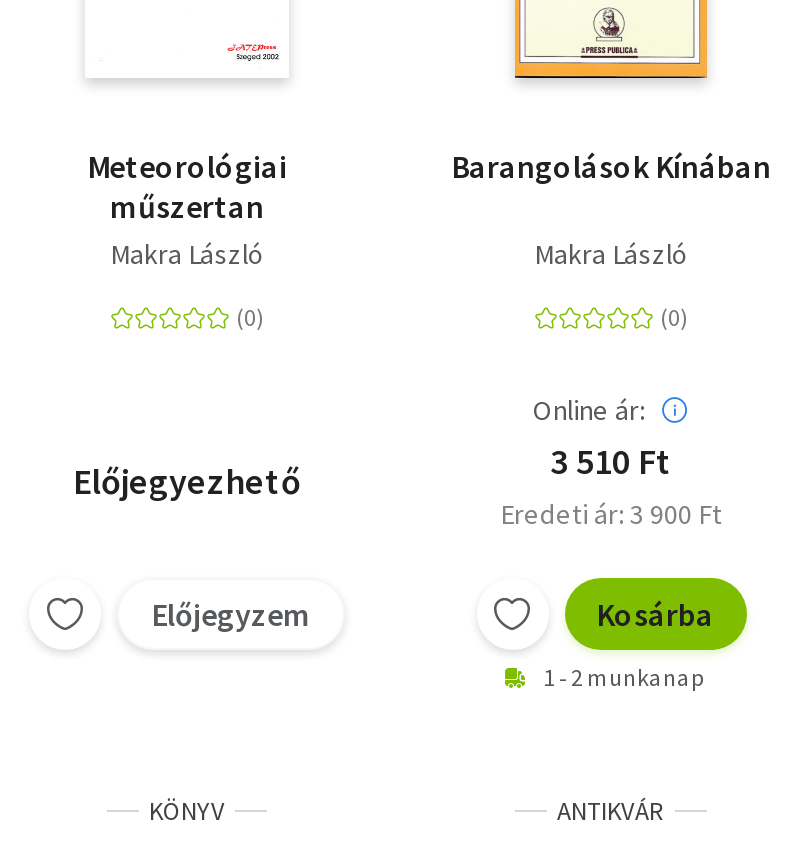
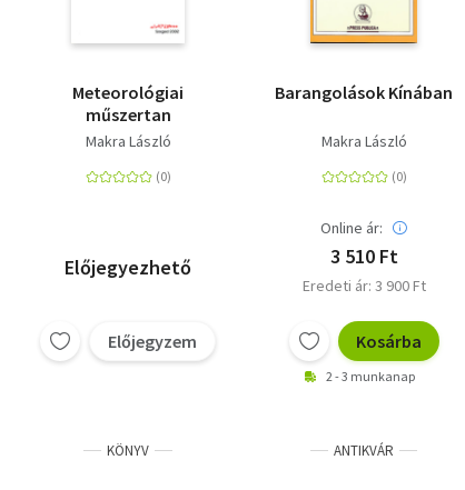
[543,662,703,692] 1 - 2 munkanap -> [326,368,415,384] 2 - 3 munkanap

